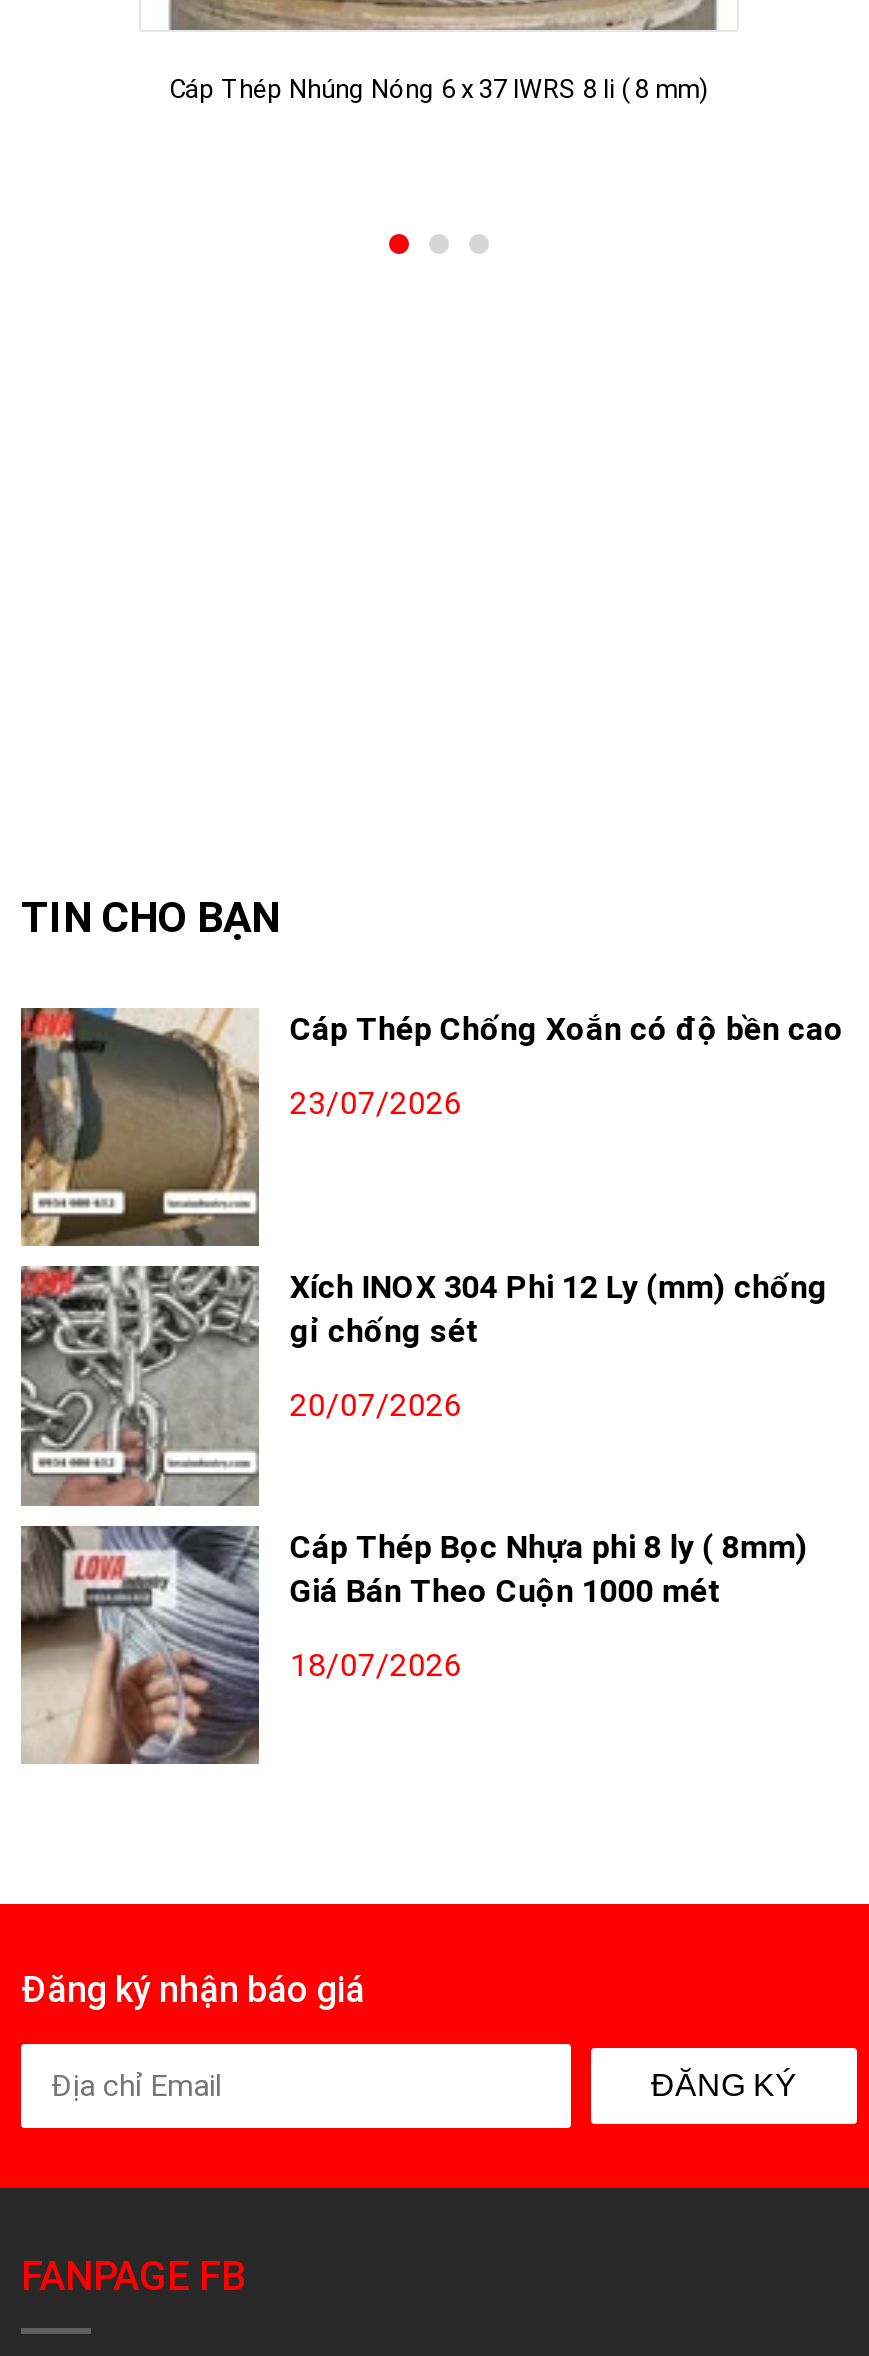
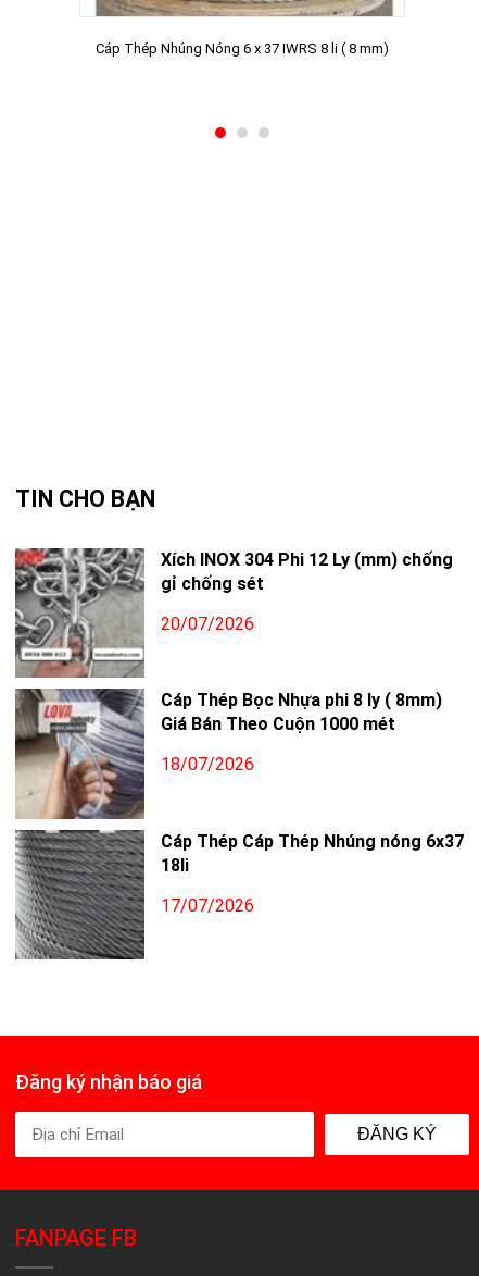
[21,1006,844,1246] [image] | Cáp Thép Chống Xoắn có độ bền cao | 23/07/2026 -> none
moved [290,1269,828,1683] -> [161,549,453,775]: Xích INOX 304 Phi 12 Ly (mm) chống | gỉ chống sét | 20/07/2026 | Cáp Thép Bọc Nhựa phi 8 ly ( 8mm) | Giá Bán Theo Cuộn 1000 mét | 18/07/2026
none -> [15,829,464,959] [image] | Cáp Thép Cáp Thép Nhúng nóng 6x37 | 18li | 17/07/2026

